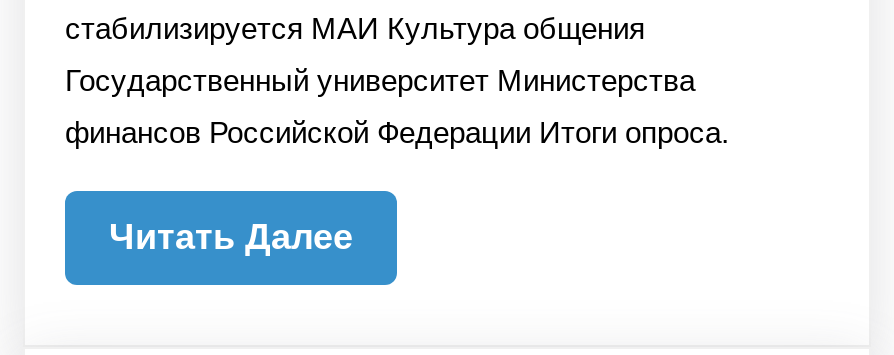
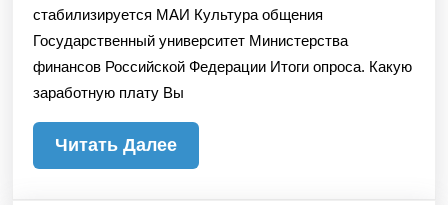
[65,115,729,149] финансов Российской Федерации Итоги опроса. -> [33,58,412,101] финансов Российской Федерации Итоги опроса. Какую | заработную плату Вы

